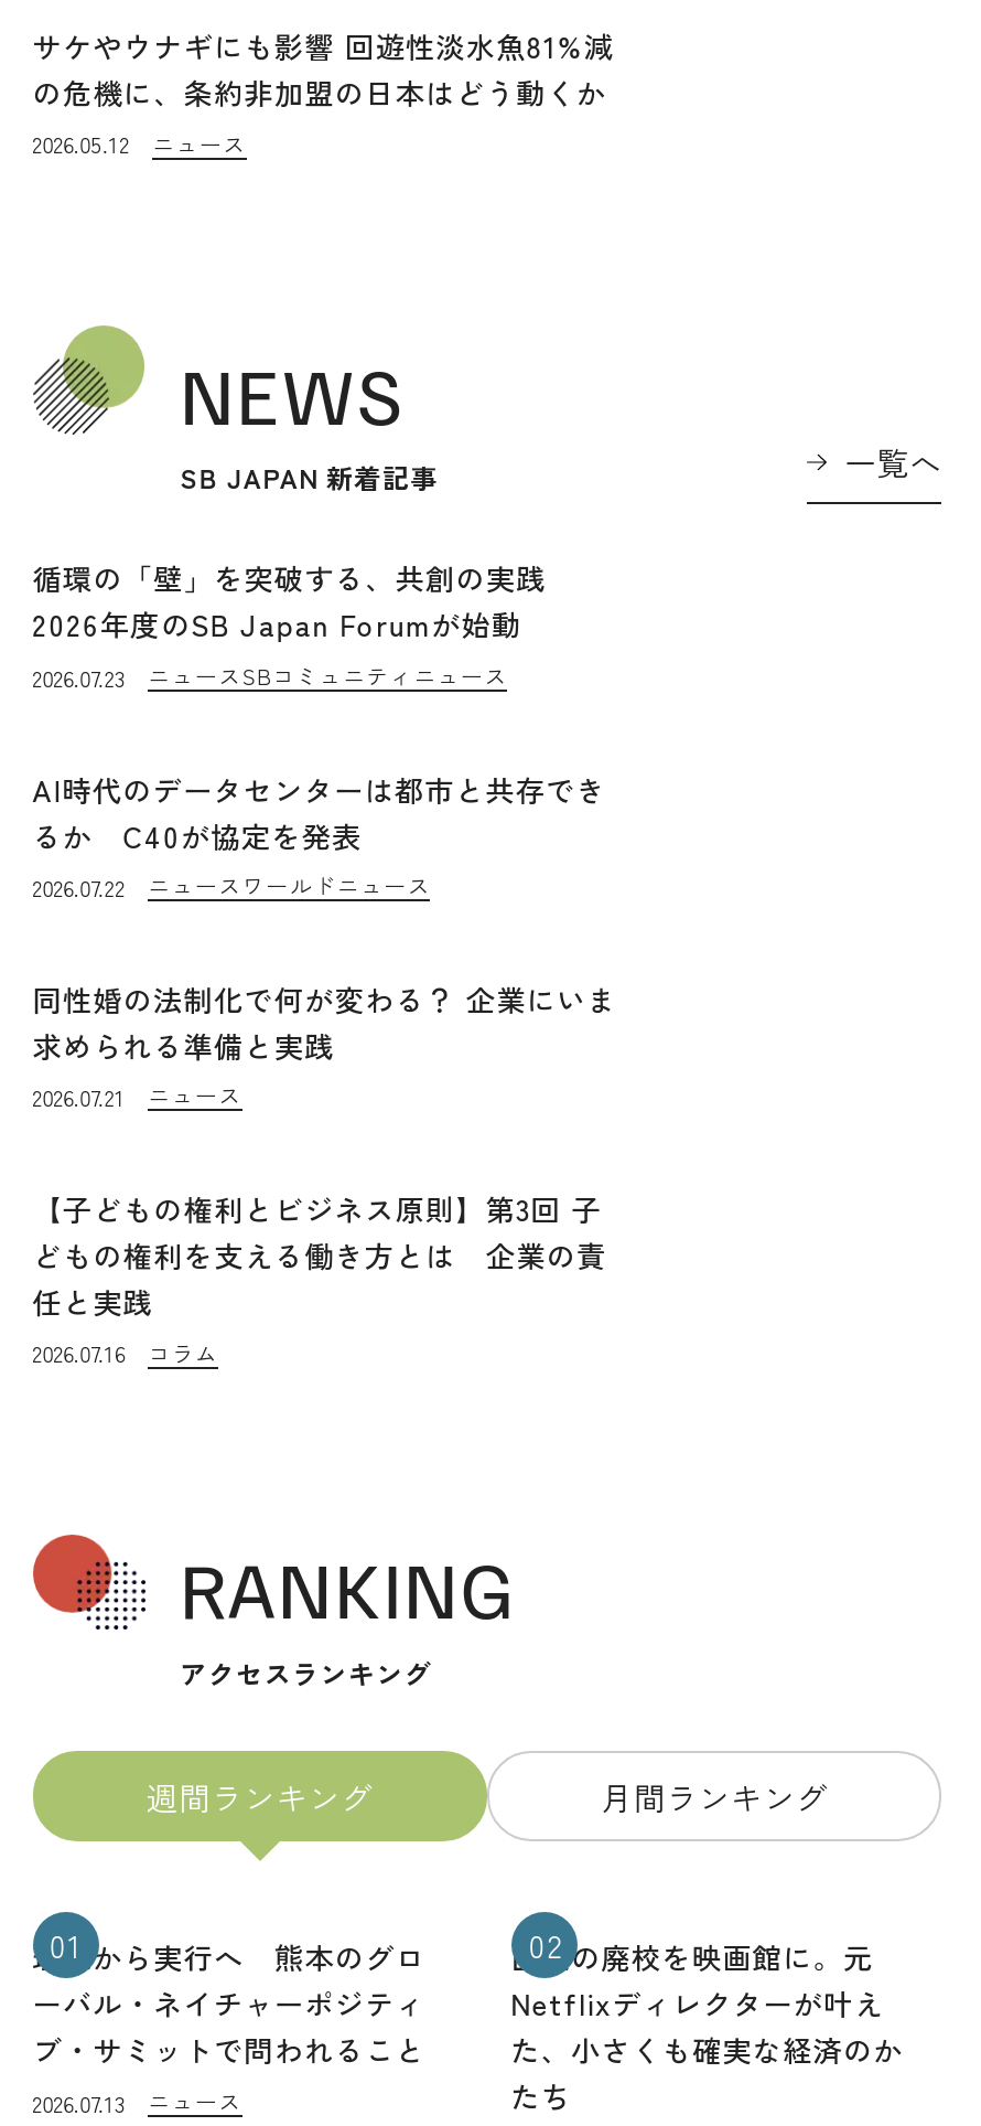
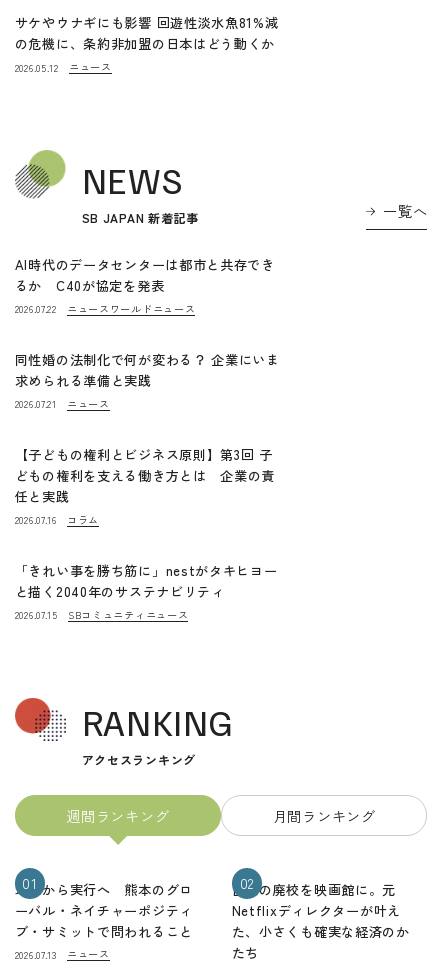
[32,558,576,694] 循環の「壁」を突破する、共創の実践 | 2026年度のSB Japan Forumが始動 | 2026.07.23 | ニュースSBコミュニティニュース -> none
moved [32,768,617,1369] -> [15,255,280,527]: AI時代のデータセンターは都市と共存でき | るか C40が協定を発表 | 2026.07.22 | ... | 2026.07.16 | コラム
none -> [15,561,278,622] 「きれい事を勝ち筋に」nestがタキヒヨー | と描く2040年のサステナビリティ | 2026.07.15 | SBコミュニティニュース

